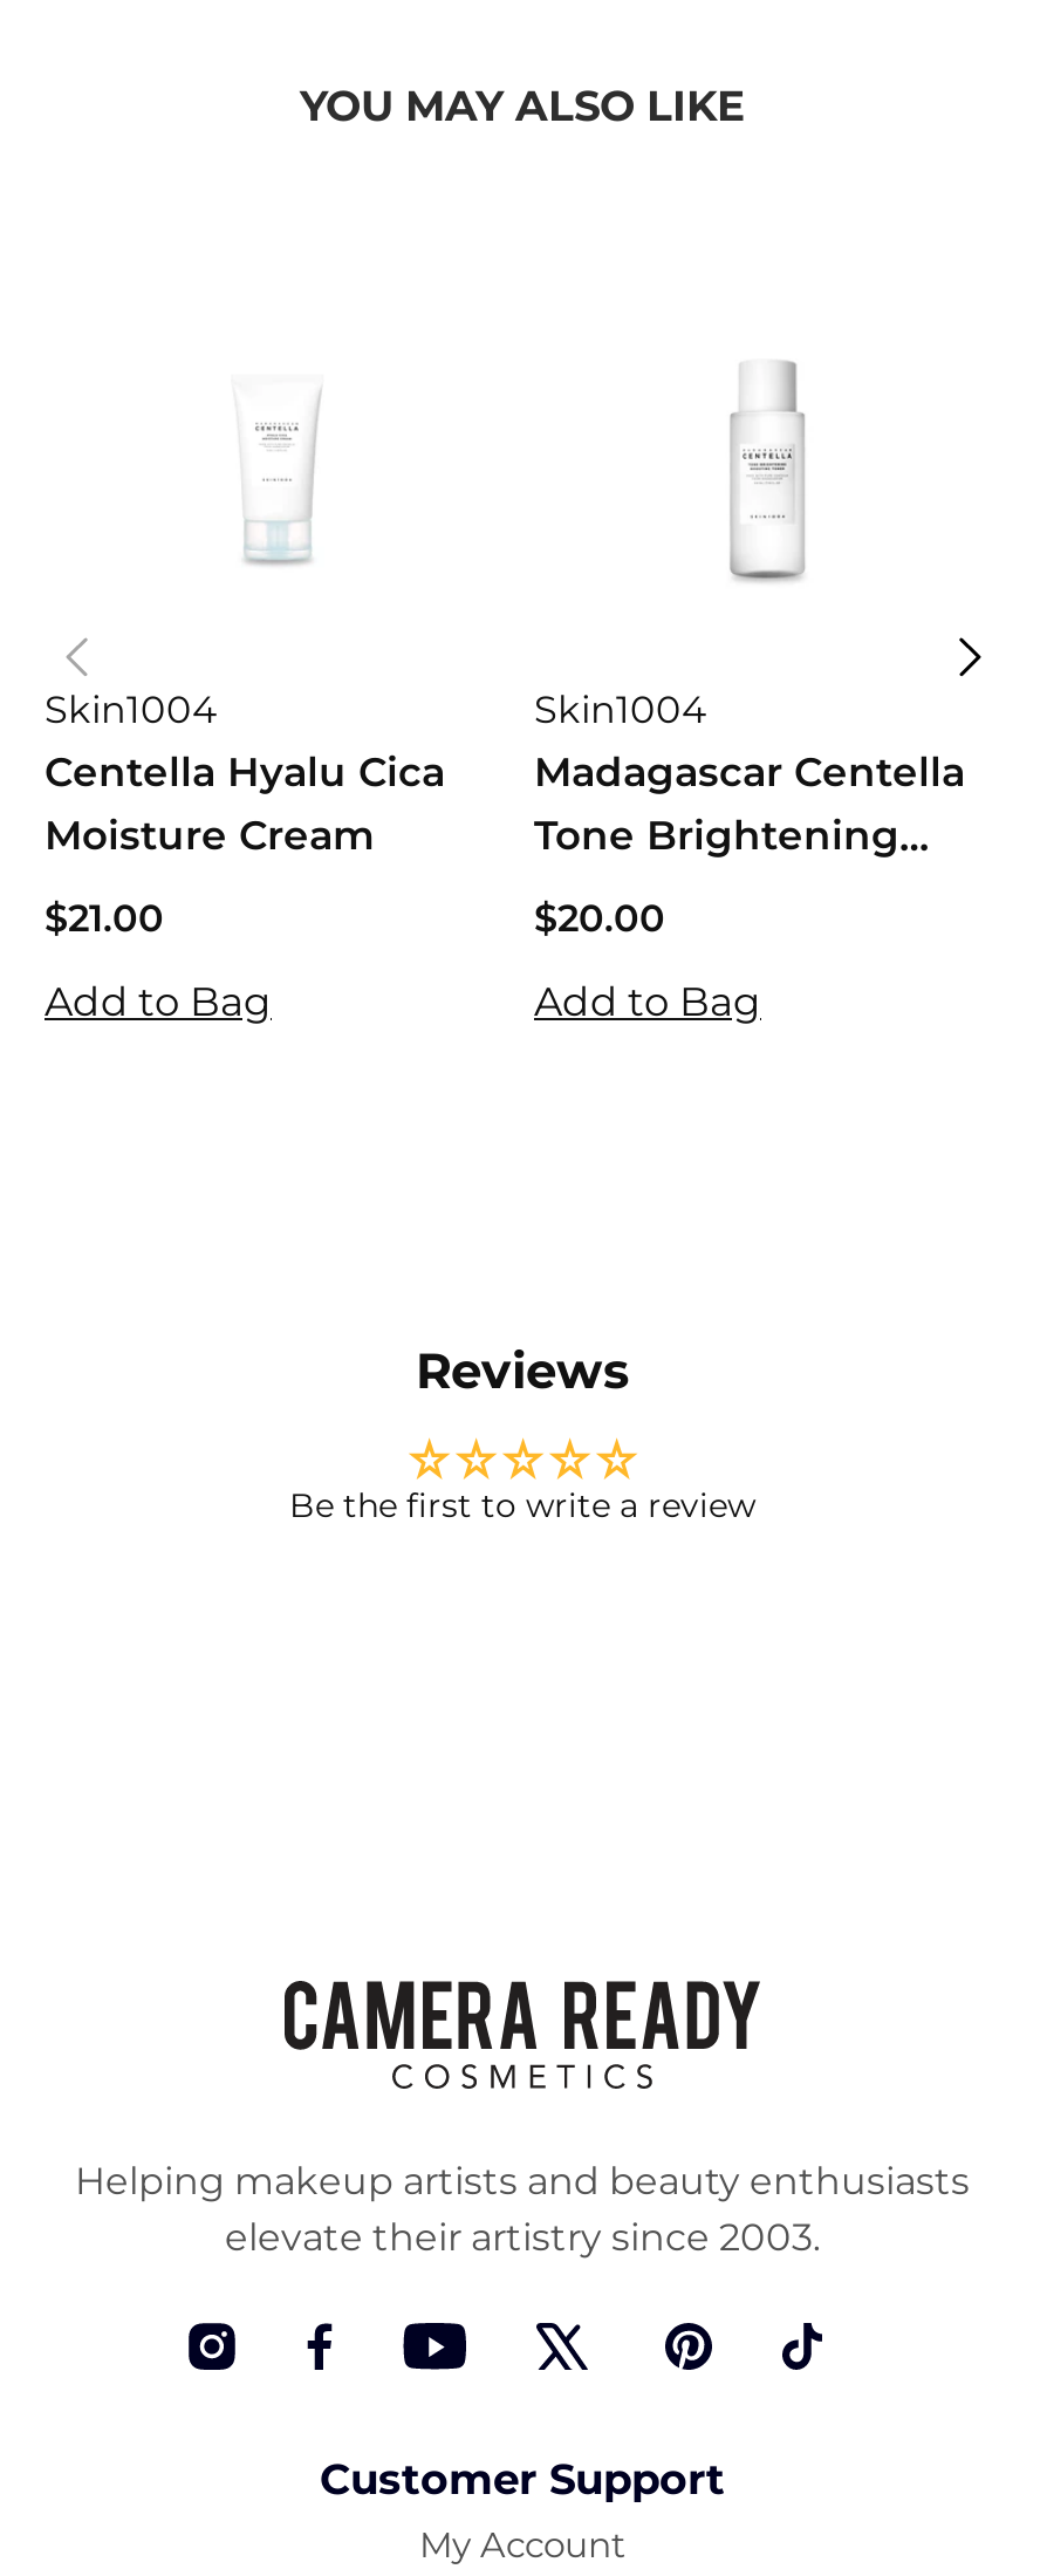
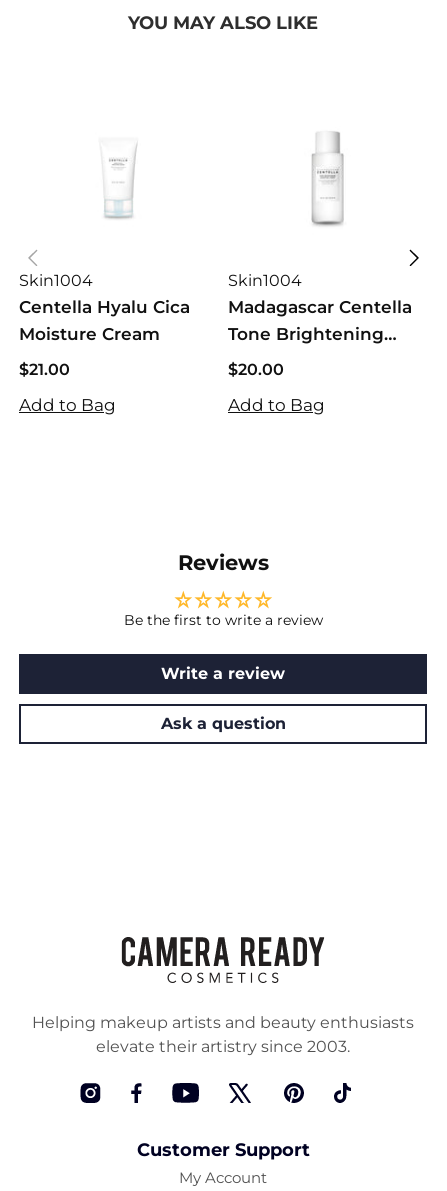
none -> [160,664,285,733] Write a review | Ask a question

